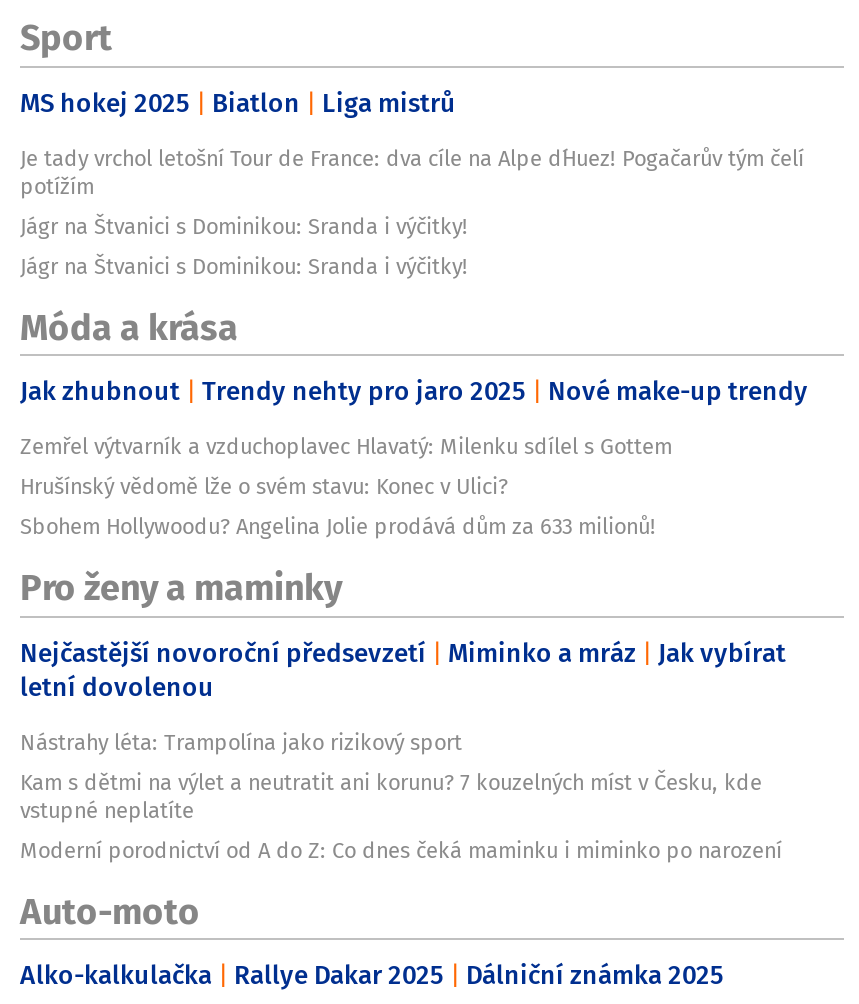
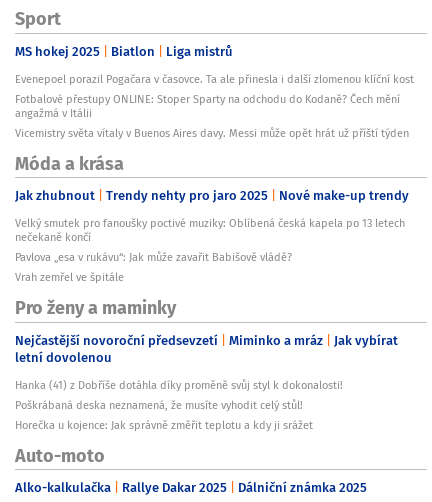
[20,141,804,281] Je tady vrchol letošní Tour de France: dva cíle na Alpe d´Huez! Pogačarův tým čelí | potížím | Jágr na Štvanici s Dominikou: Sranda i výčitky! | Jágr na Štvanici s Dominikou: Sranda i výčitky! -> [15,71,414,141] Evenepoel porazil Pogačara v časovce. Ta ale přinesla i další zlomenou klíční kost | Fotbalové přestupy ONLINE: Stoper Sparty na odchodu do Kodaně? Čech mění | angažmá v Itálii | Vicemistry světa vítaly v Buenos Aires davy. Messi může opět hrát už příští týden
[20,430,672,542] Zemřel výtvarník a vzduchoplavec Hlavatý: Milenku sdílel s Gottem | Hrušínský vědomě lže o svém stavu: Konec v Ulici? | Sbohem Hollywoodu? Angelina Jolie prodává dům za 633 milionů! -> [15,215,405,285] Velký smutek pro fanoušky poctivé muziky: Oblíbená česká kapela po 13 letech | nečekaně končí | Pavlova „esa v rukávu“: Jak může zavařit Babišově vládě? | Vrah zemřel ve špitále
[20,725,782,865] Nástrahy léta: Trampolína jako rizikový sport | Kam s dětmi na výlet a neutratit ani korunu? 7 kouzelných míst v Česku, kde | vstupné neplatíte | Moderní porodnictví od A do Z: Co dnes čeká maminku i miminko po narození -> [15,377,343,433] Hanka (41) z Dobříše dotáhla díky proměně svůj styl k dokonalosti! | Poškrábaná deska neznamená, že musíte vyhodit celý stůl! | Horečka u kojence: Jak správně změřit teplotu a kdy ji srážet

